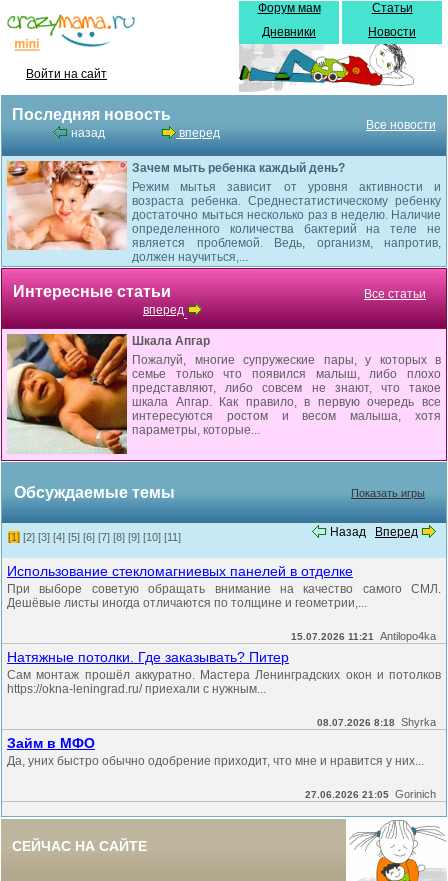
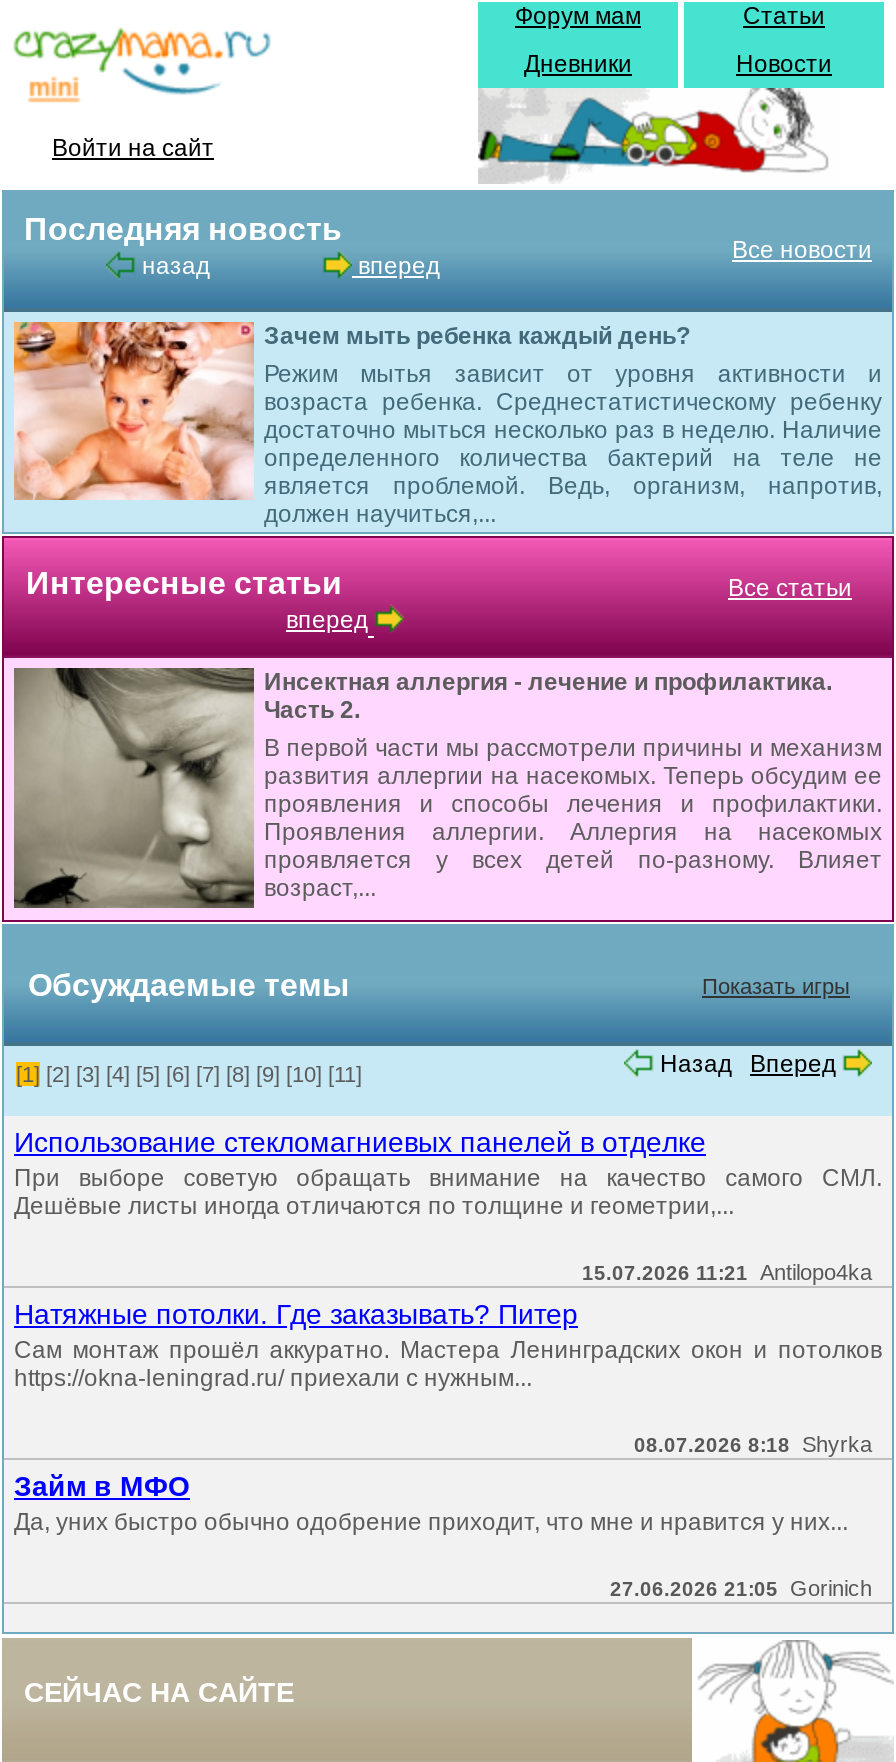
[7,333,441,454] [image] | Шкала Апгар | Пожалуй, многие супружеские пары, у которых в | семье только что появился малыш, либо плохо | представляют, либо совсем не знают, что такое | шкала Апгар. Как правило, в первую очередь все | интересуются ростом и весом малыша, хотя | параметры, которые... -> [12,666,882,910] [image] | Инсектная аллергия - лечение и профилактика. | Часть 2. | В первой части мы рассмотрели причины и механизм | развития аллергии на насекомых. Теперь обсудим ее | проявления и способы лечения и профилактики. | Проявления аллергии. Аллергия на насекомых | проявляется у всех детей по-разному. Влияет | возраст,...

